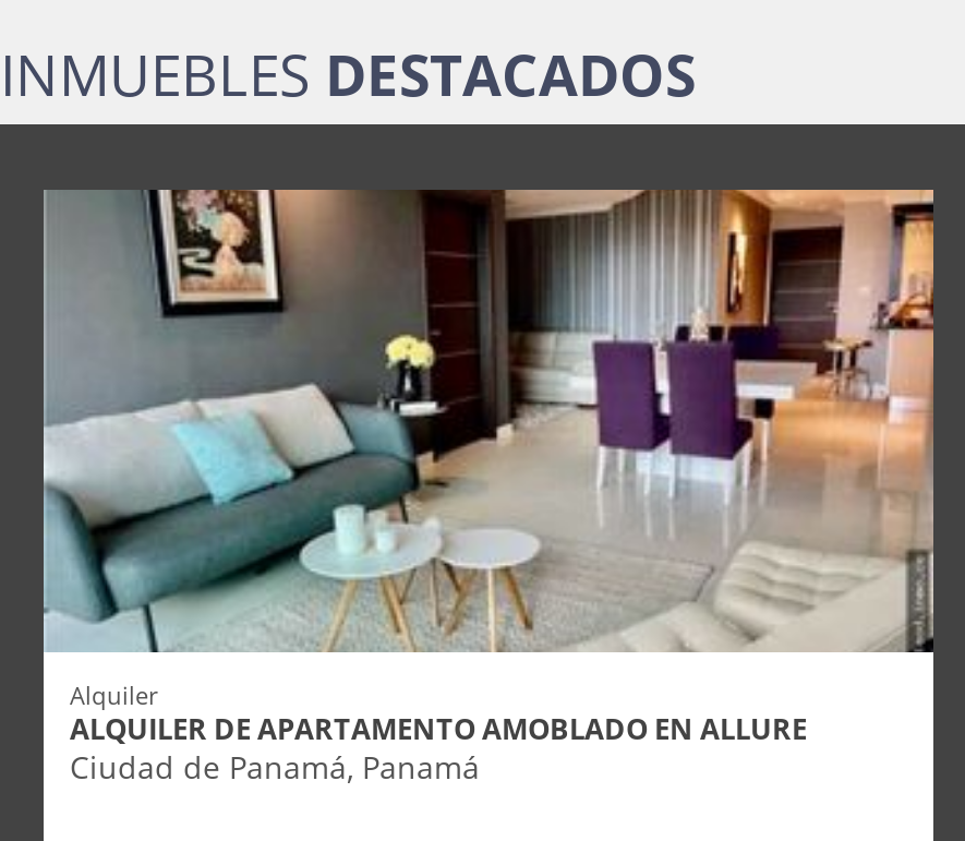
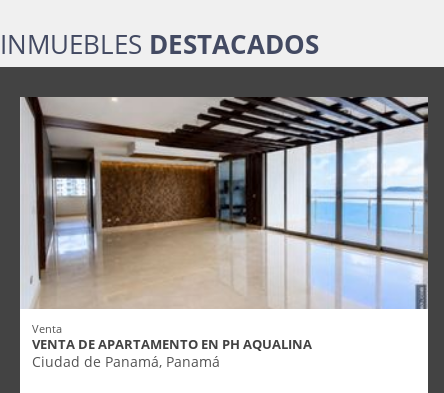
[44,188,936,748] [image] | Alquiler | ALQUILER DE APARTAMENTO AMOBLADO EN ALLURE -> [20,96,429,353] [image] | Venta | VENTA DE APARTAMENTO EN PH AQUALINA

